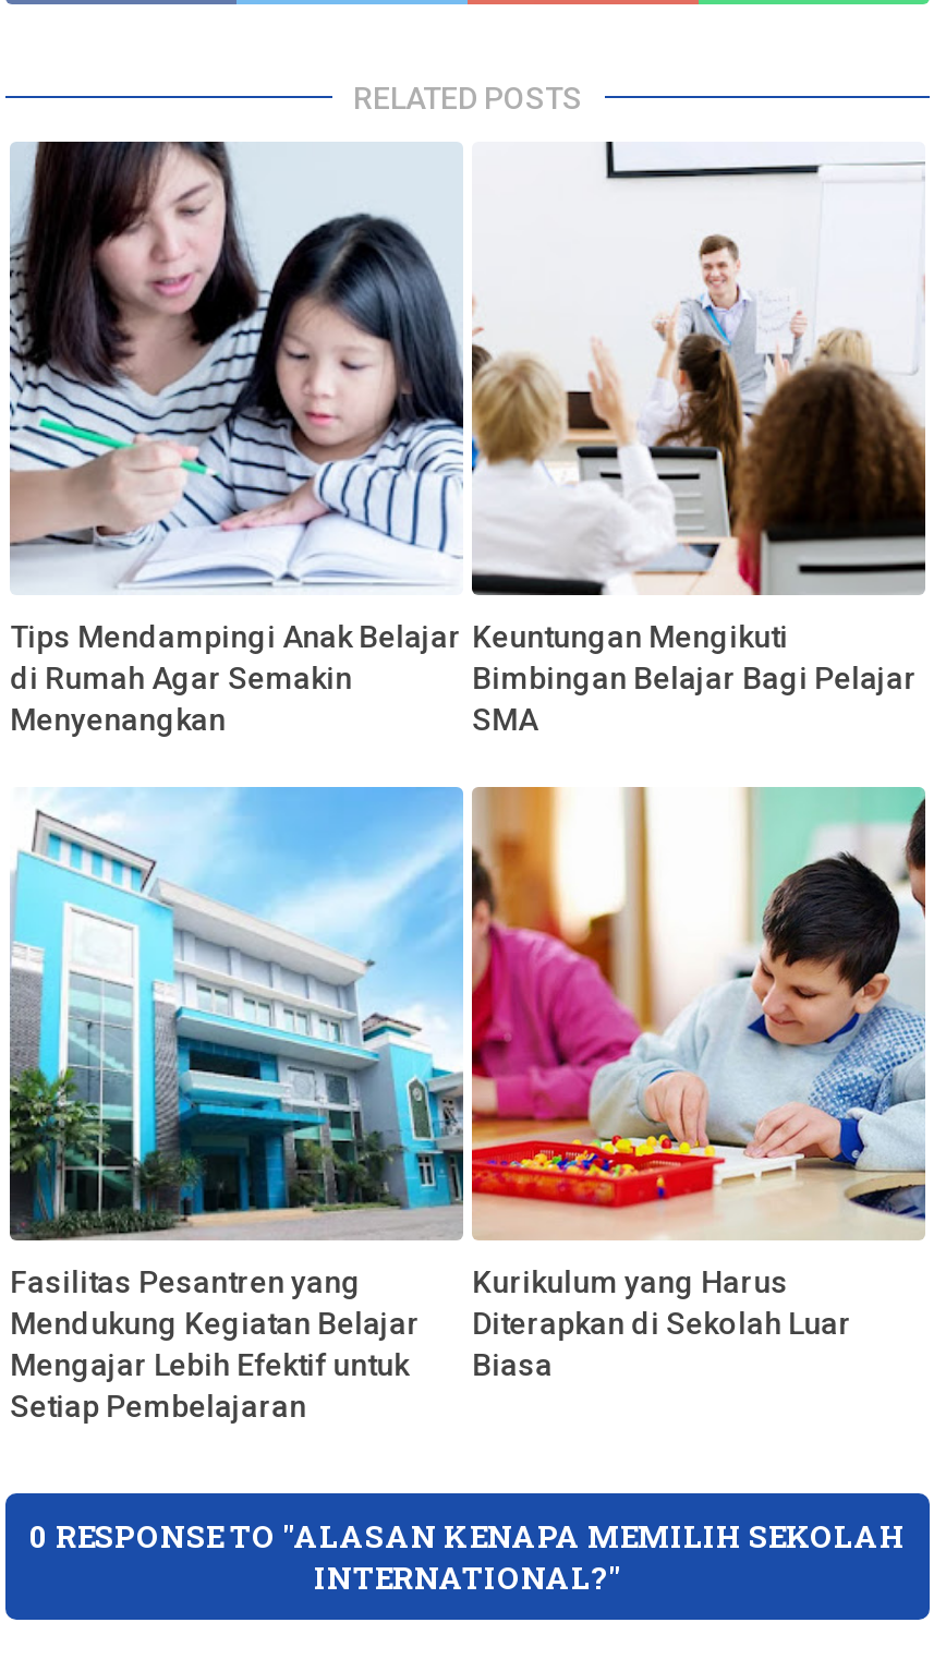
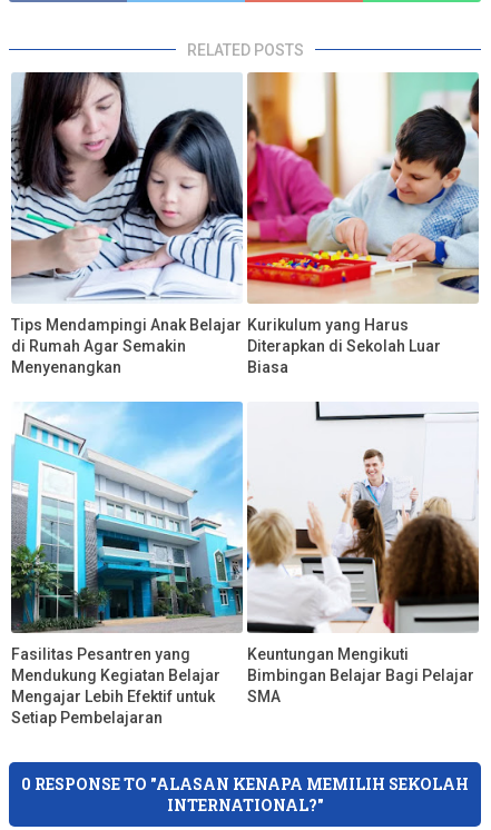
moved [470,140,927,736] -> [246,401,480,705]: [image] | Keuntungan Mengikuti | Bimbingan Belajar Bagi Pelajar | SMA
moved [470,785,927,1382] -> [246,71,480,376]: [image] | Kurikulum yang Harus | Diterapkan di Sekolah Luar | Biasa

